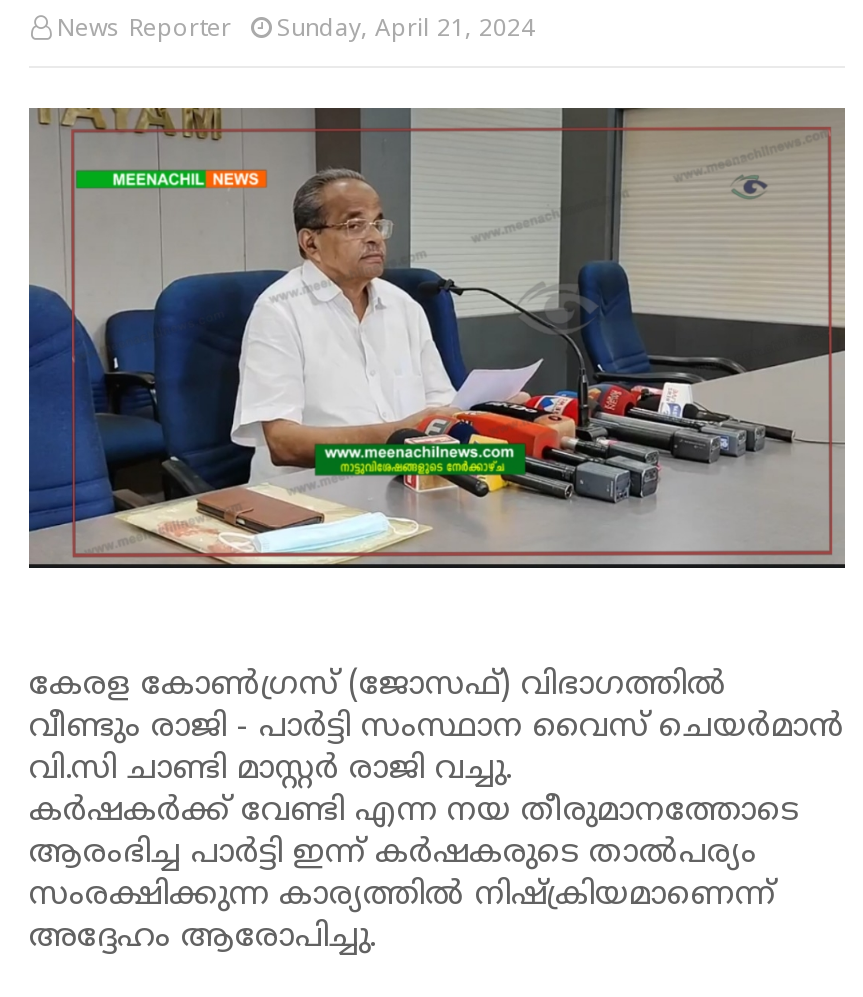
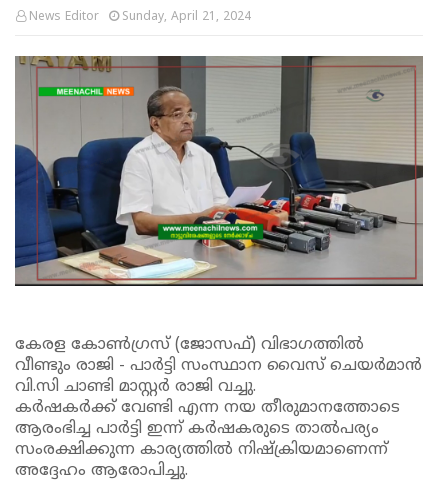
[57,16,231,46] News Reporter -> [29,10,99,25] News Editor

